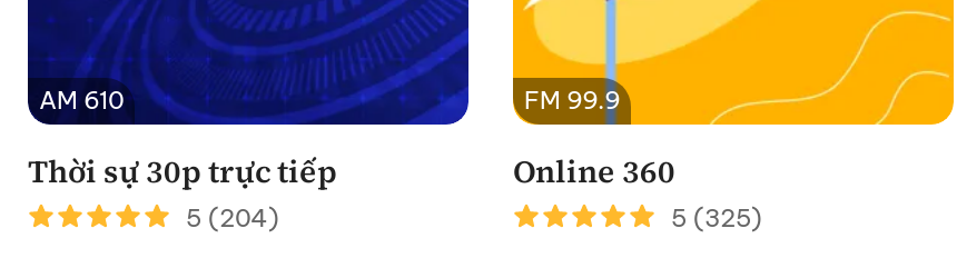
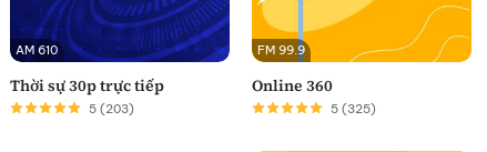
[186,202,279,233] 5 (204) -> [89,101,134,116] 5 (203)

